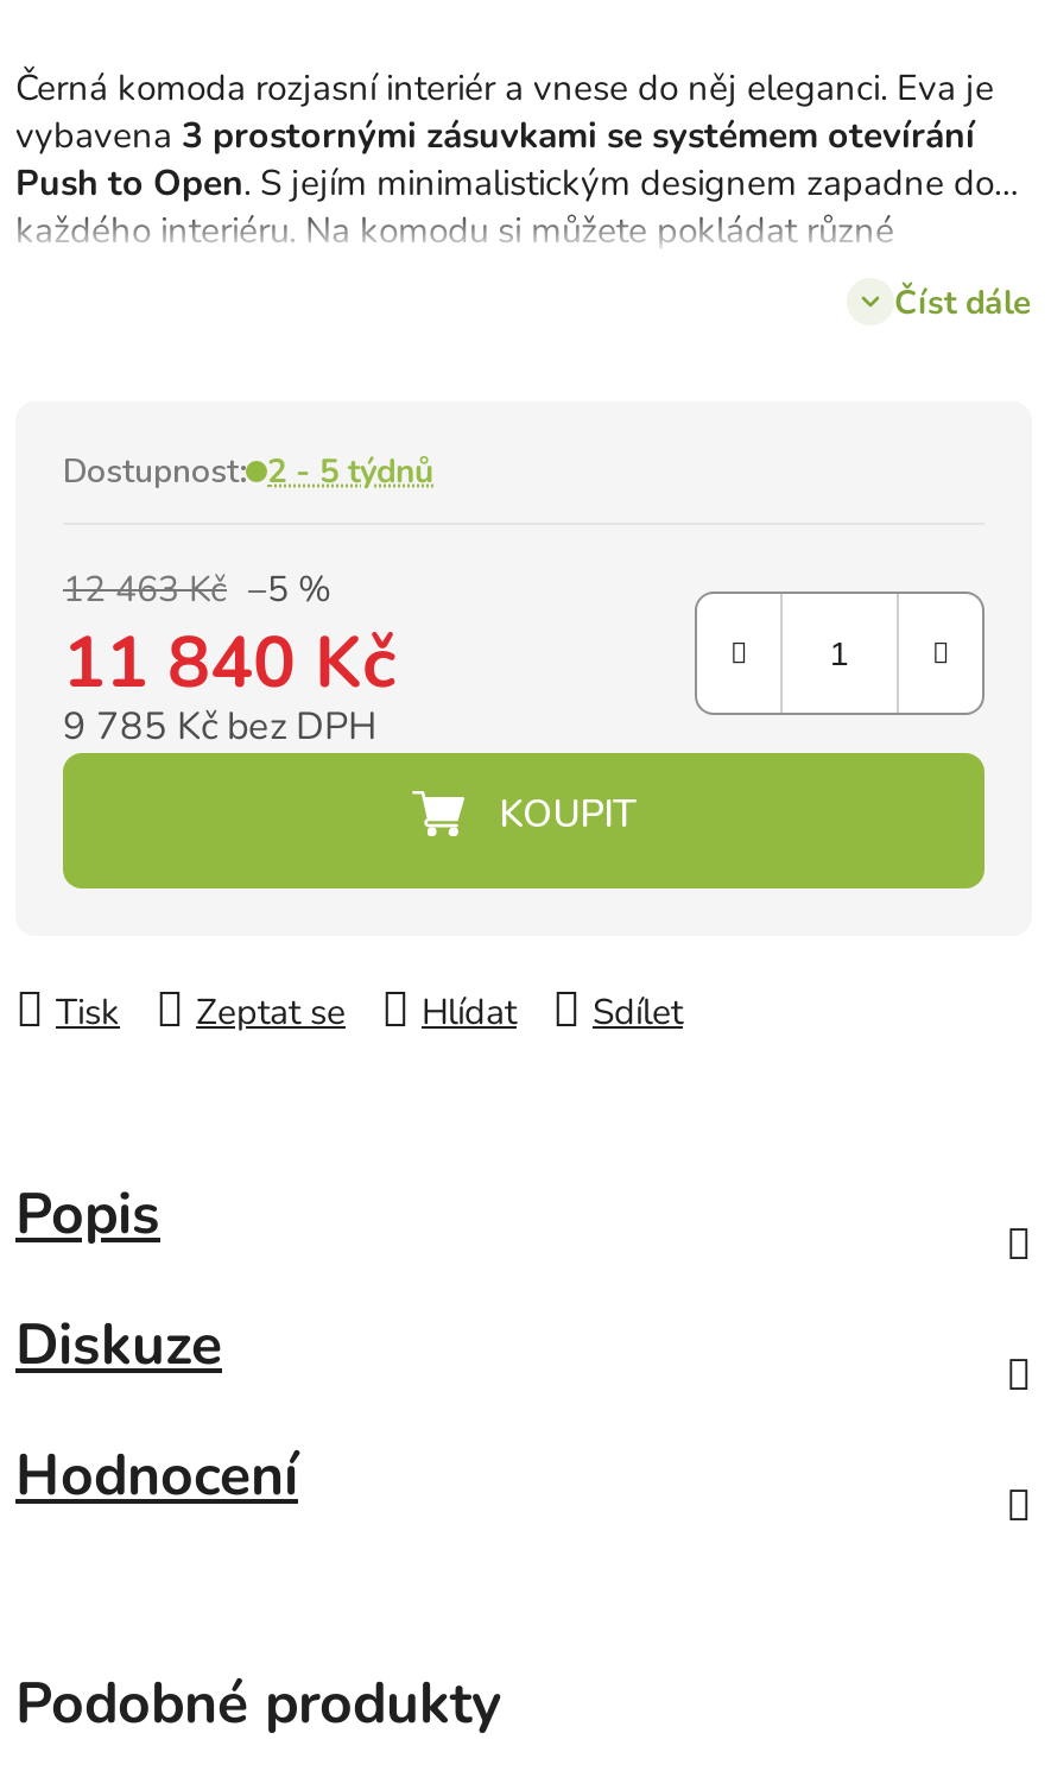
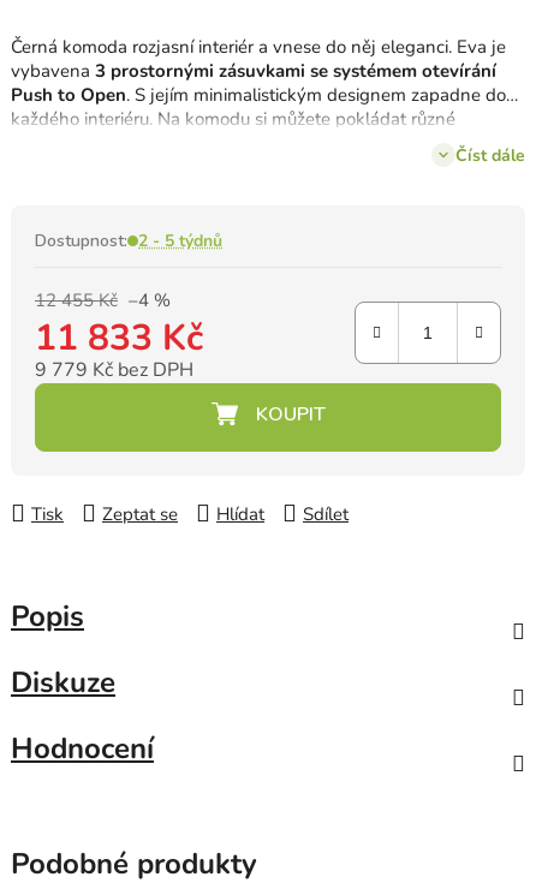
[63,566,331,613] 12 463 Kč –5 % -> [35,289,171,313] 12 455 Kč –4 %
[63,616,395,713] 11 840 Kč -> [35,314,203,363] 11 833 Kč
[63,701,376,754] 9 785 Kč bez DPH -> [35,357,193,383] 9 779 Kč bez DPH

